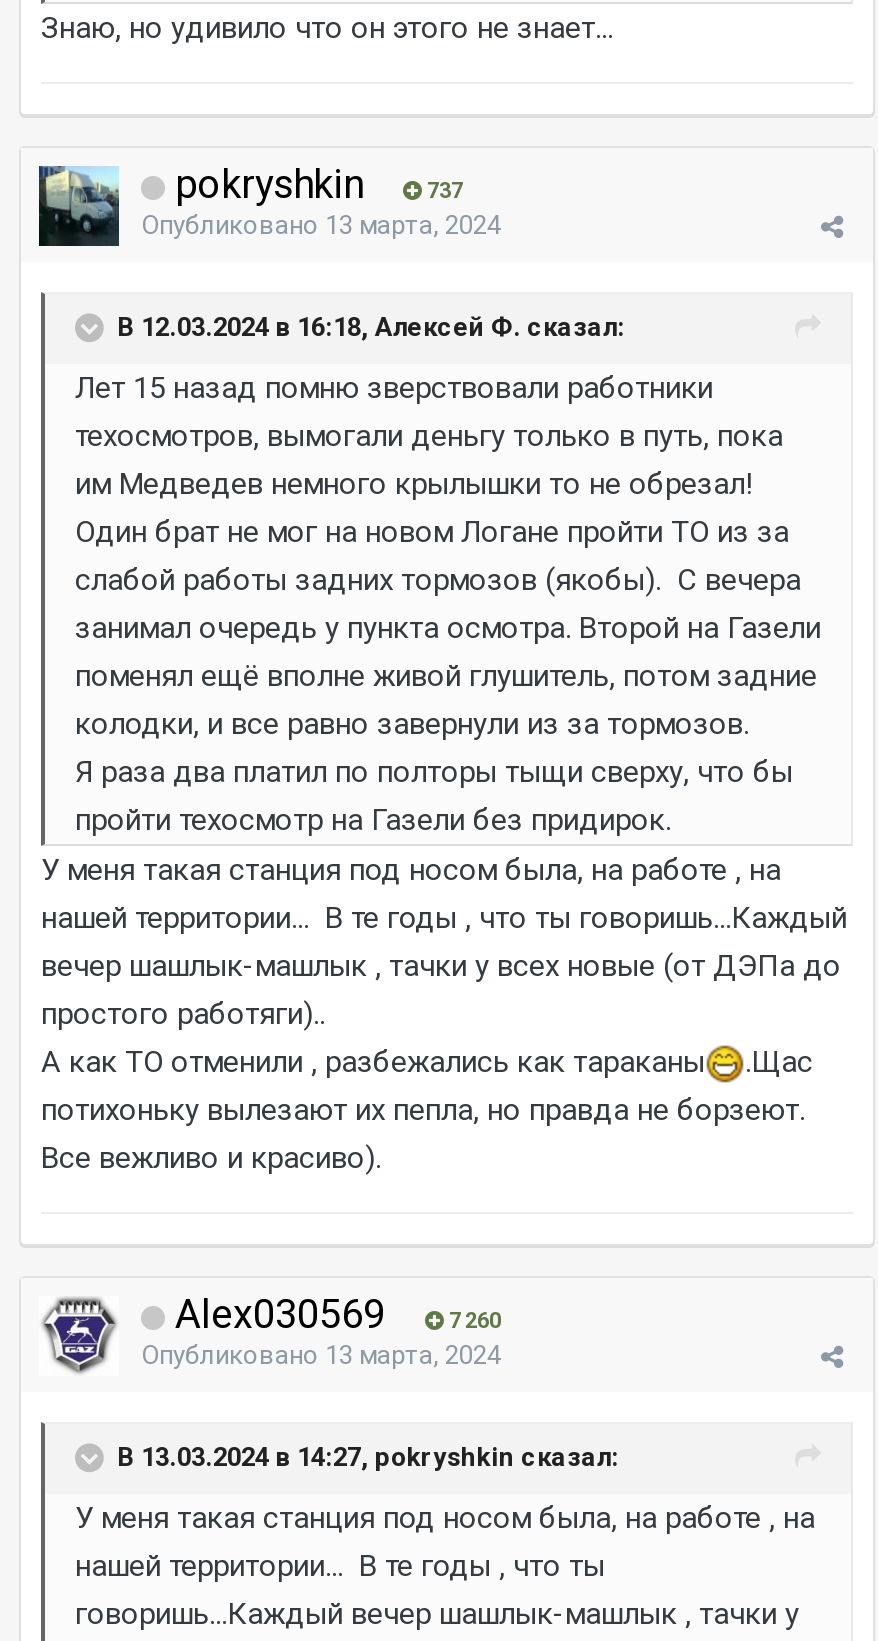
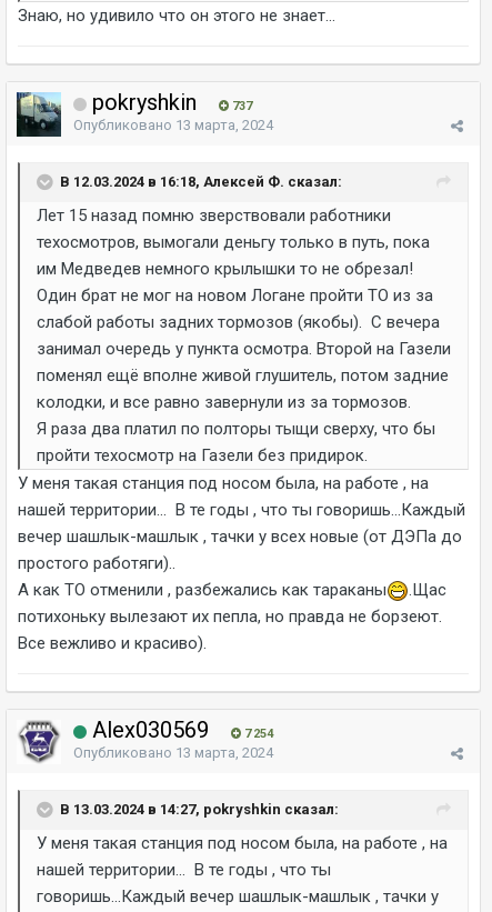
[165,1290,501,1338] Alex030569 7 260 -> [87,716,273,743] Alex030569 7 254

